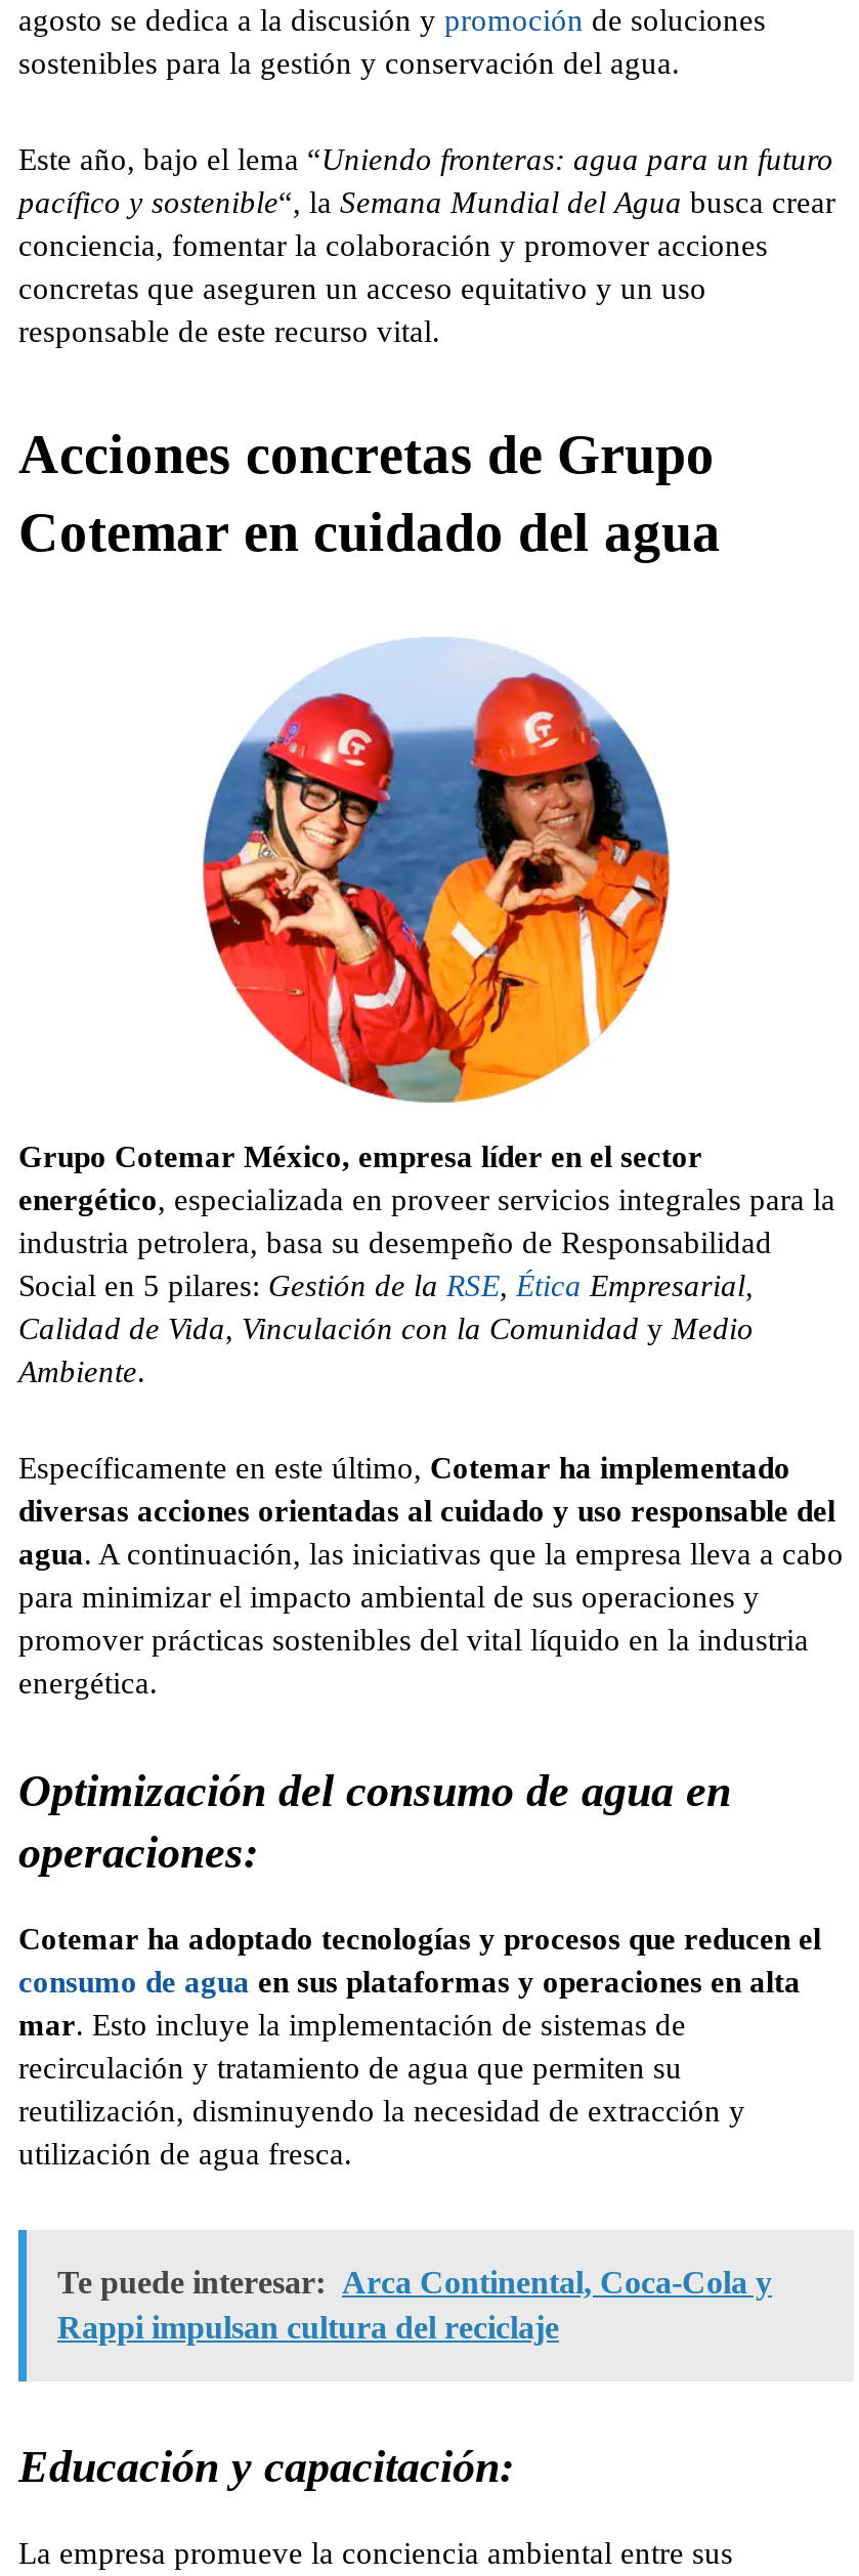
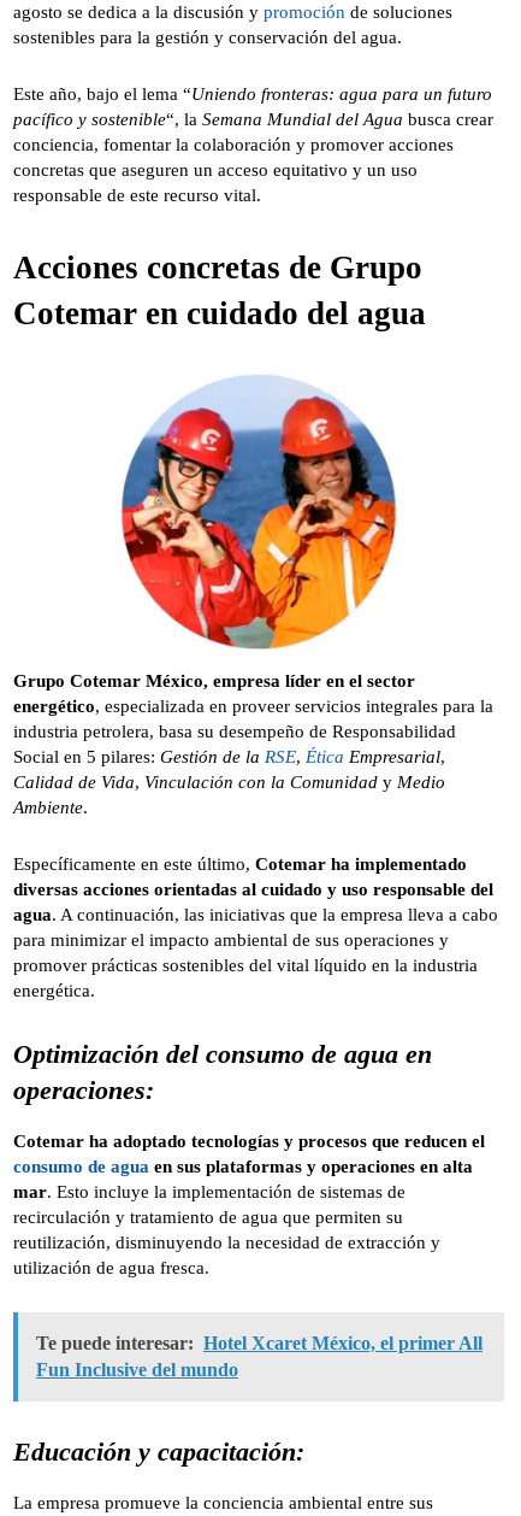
[57,2265,772,2345] Te puede interesar: Arca Continental, Coca-Cola y | Rappi impulsan cultura del reciclaje -> [36,1333,482,1380] Te puede interesar: Hotel Xcaret México, el primer All | Fun Inclusive del mundo

